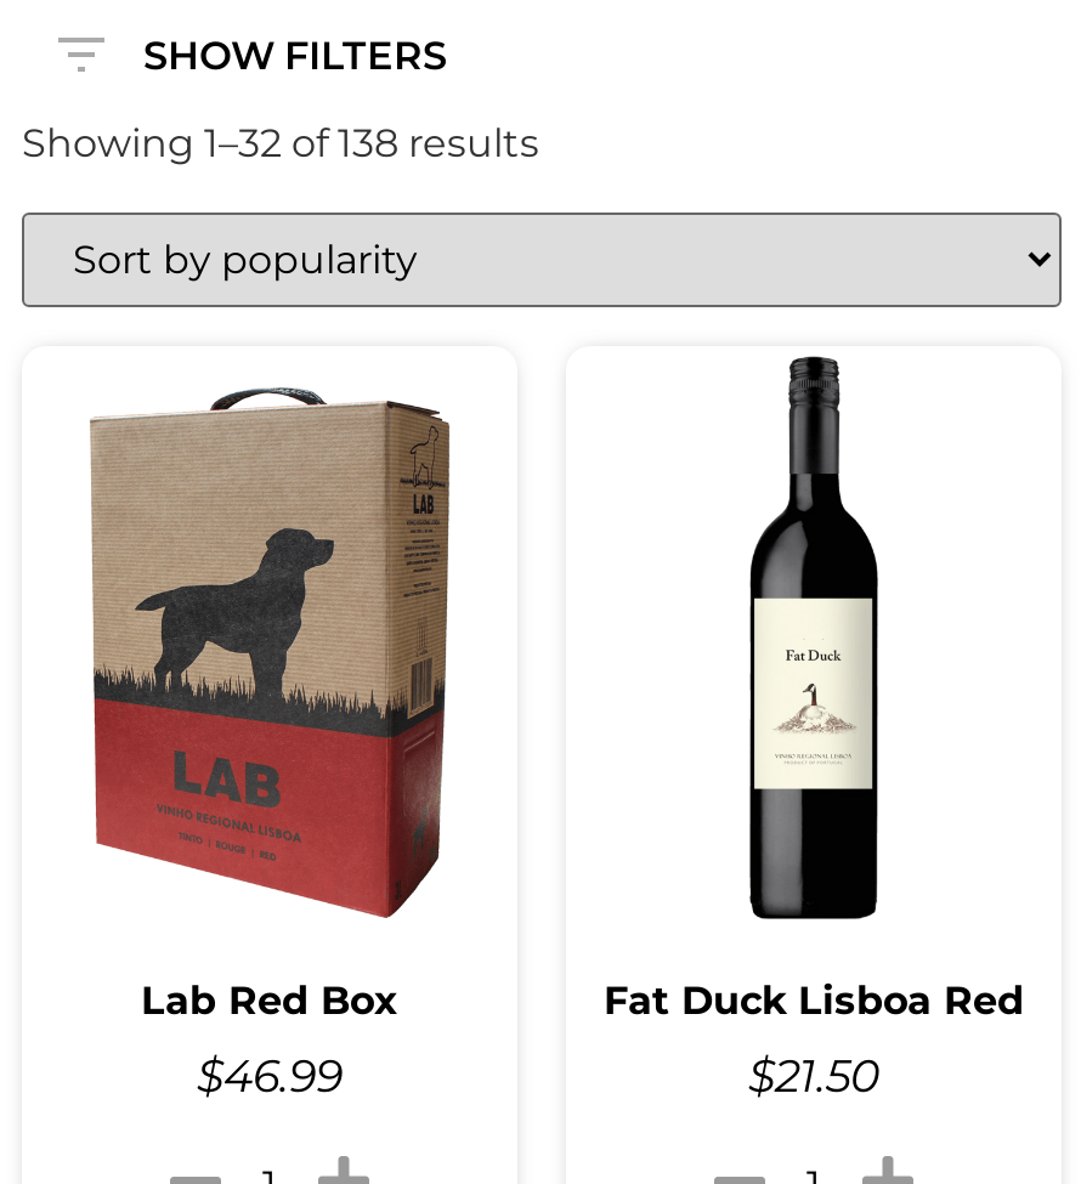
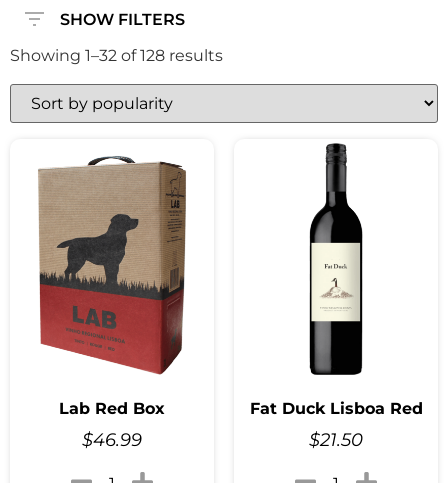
[22,122,539,168] Showing 1–32 of 138 results -> [10,46,223,65] Showing 1–32 of 128 results

